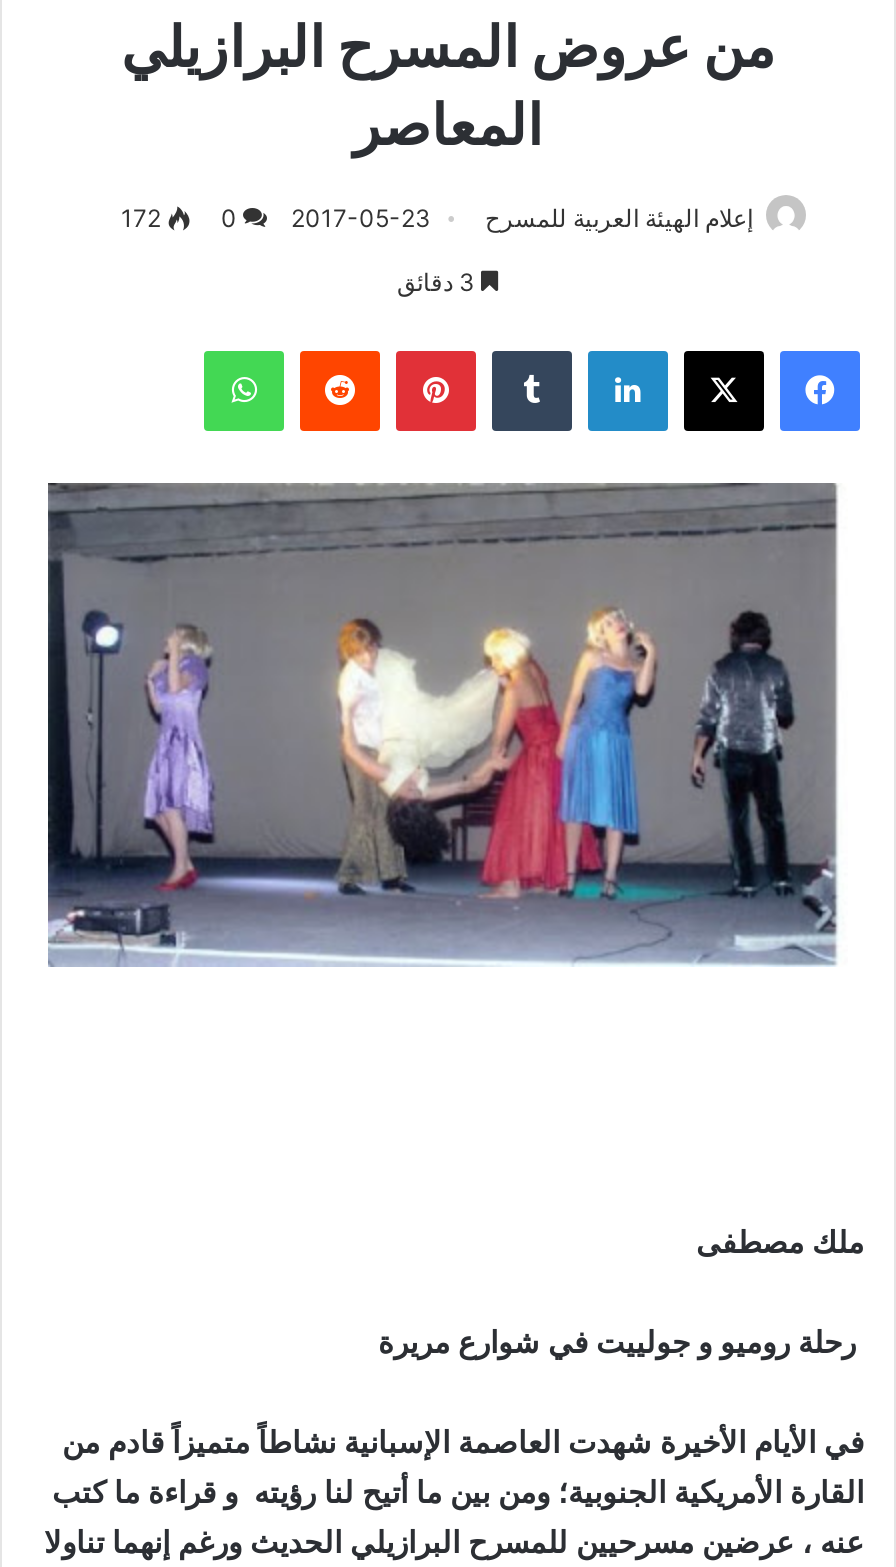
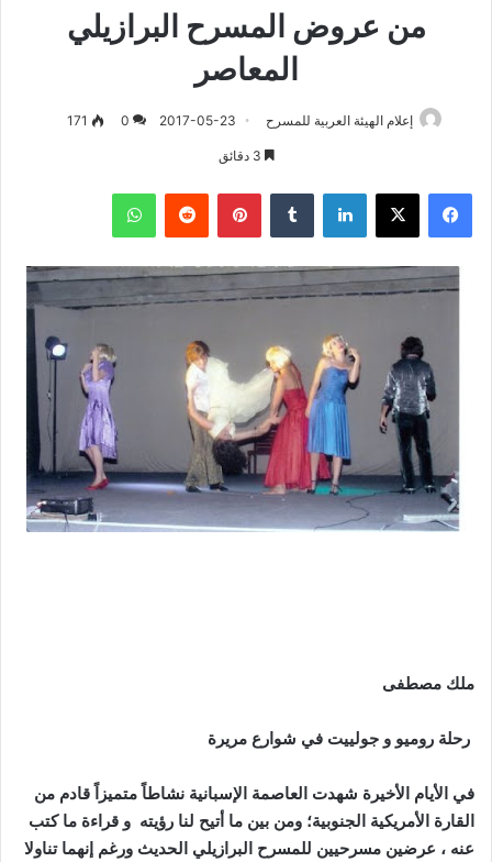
[121,203,753,233] إعلام الهيئة العربية للمسرح 2017-05-23 0 172 -> [67,112,413,129] إعلام الهيئة العربية للمسرح 2017-05-23 0 171

